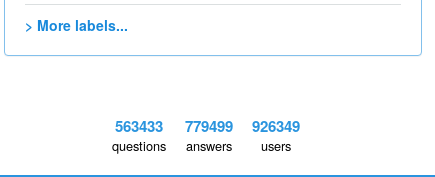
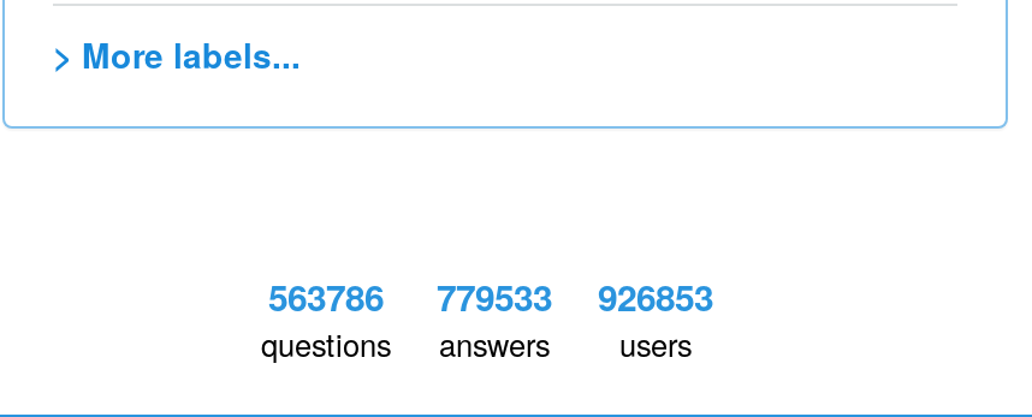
[114,115,162,137] 563433 -> [268,270,384,323] 563786
[184,115,232,137] 779499 -> [437,270,552,323] 779533
[251,115,299,137] 926349 -> [598,270,713,323] 926853

